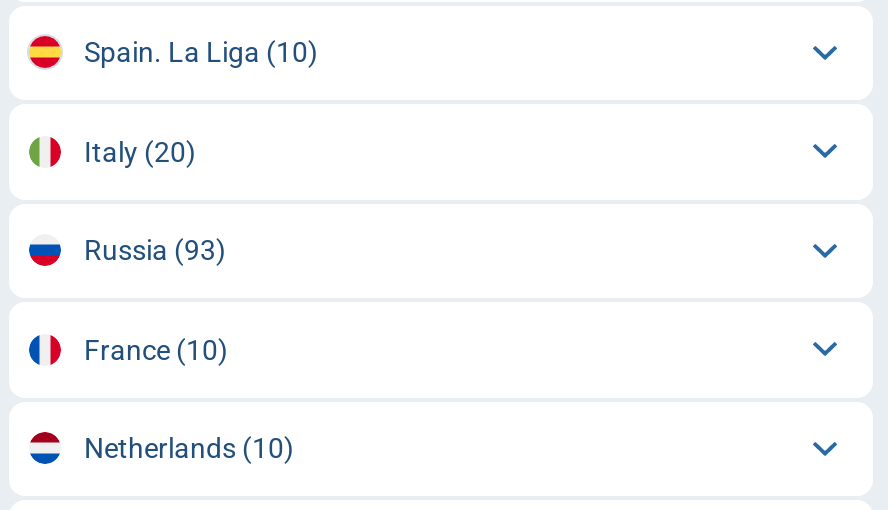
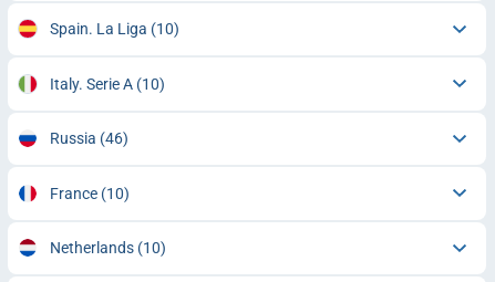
[84,136,196,168] Italy (20) -> [49,75,164,93] Italy. Serie A (10)
[84,234,226,266] Russia (93) -> [49,130,128,147] Russia (46)

